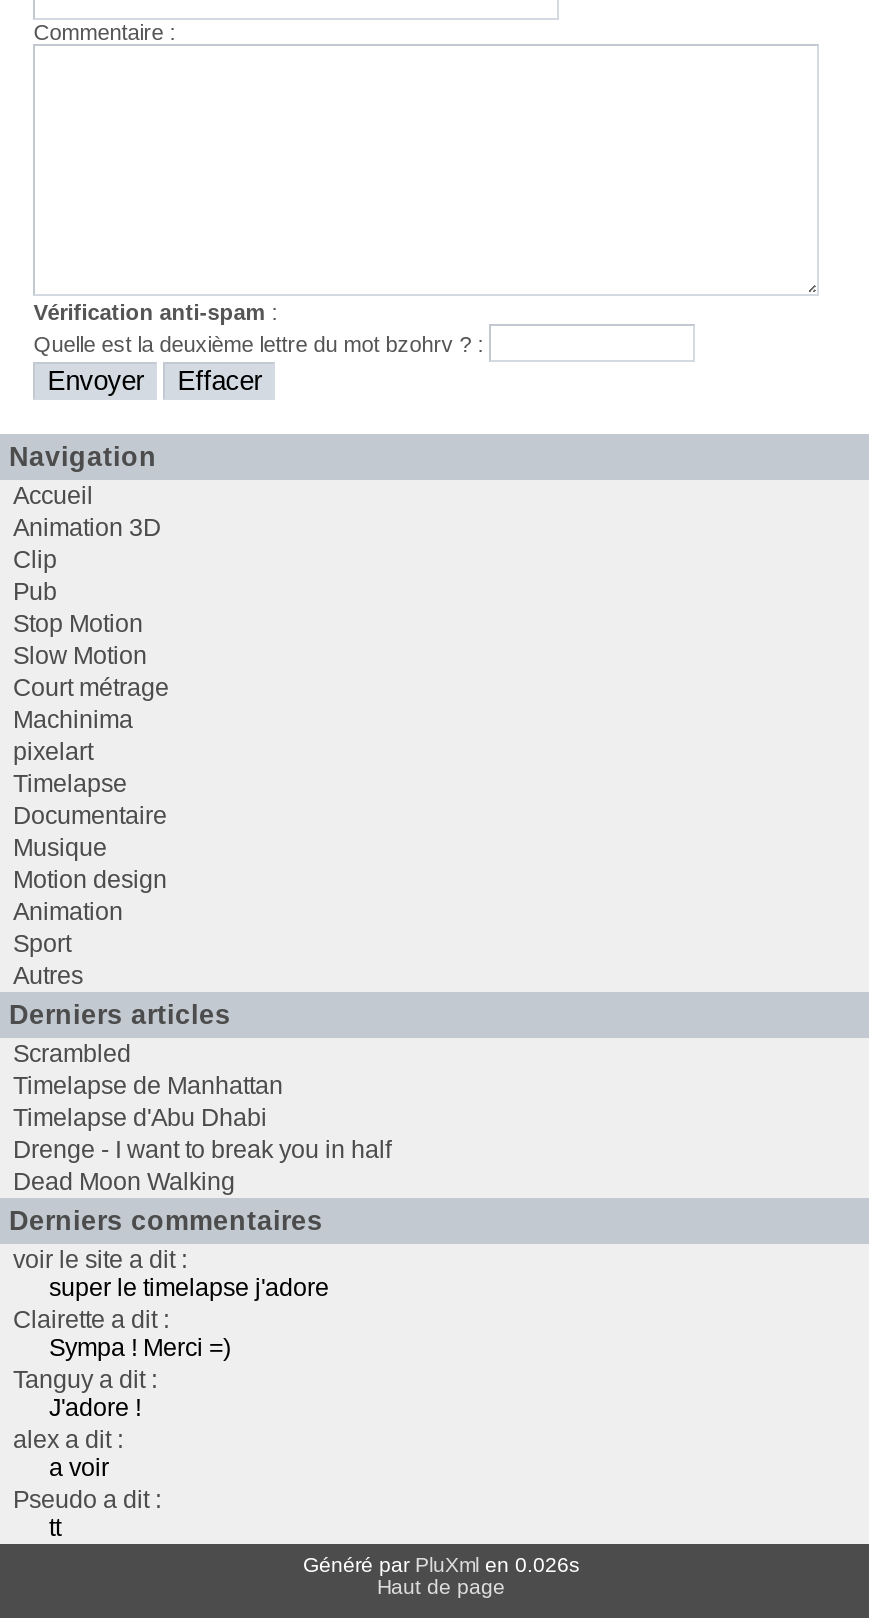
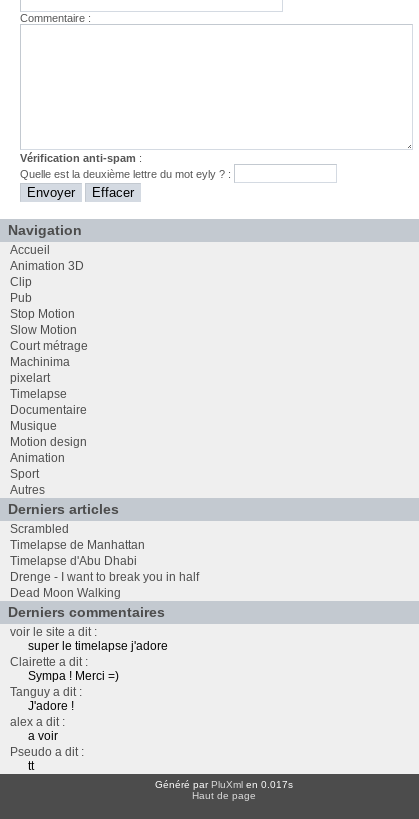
[33,332,489,356] Quelle est la deuxième lettre du mot bzohrv? : -> [20,168,234,180] Quelle est la deuxième lettre du mot eyly? :
[303,1553,579,1575] Généré par PluXml en 0.026s -> [155,779,293,790] Généré par PluXml en 0.017s

